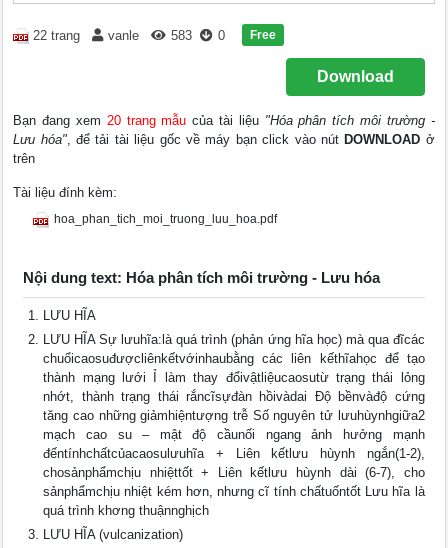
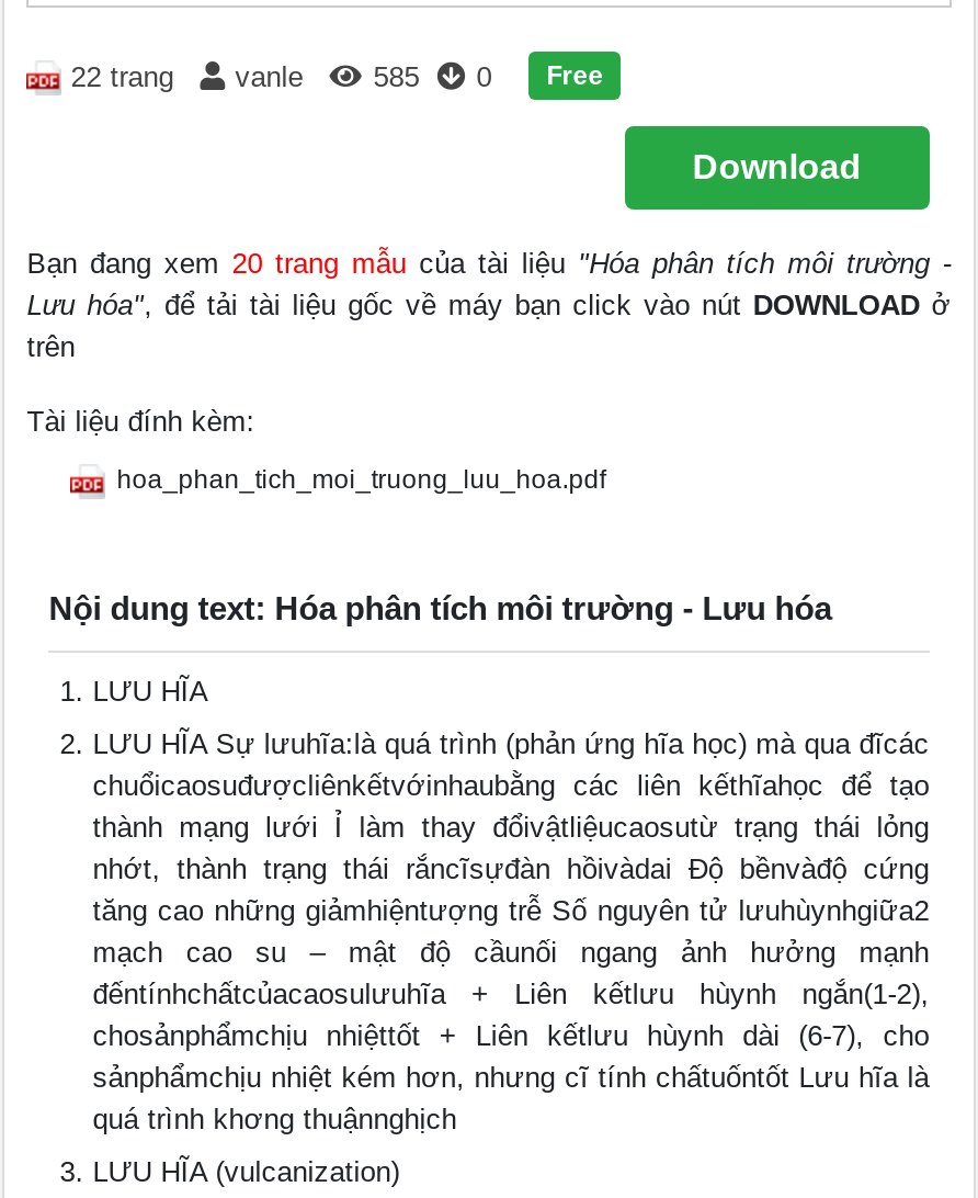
[171,28,276,43] 583 0 Free -> [373,60,603,94] 585 0 Free

